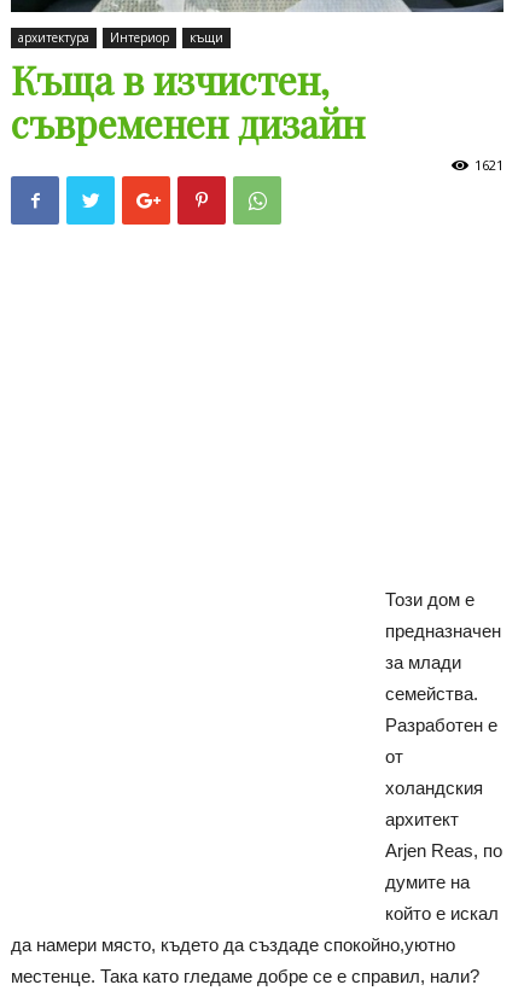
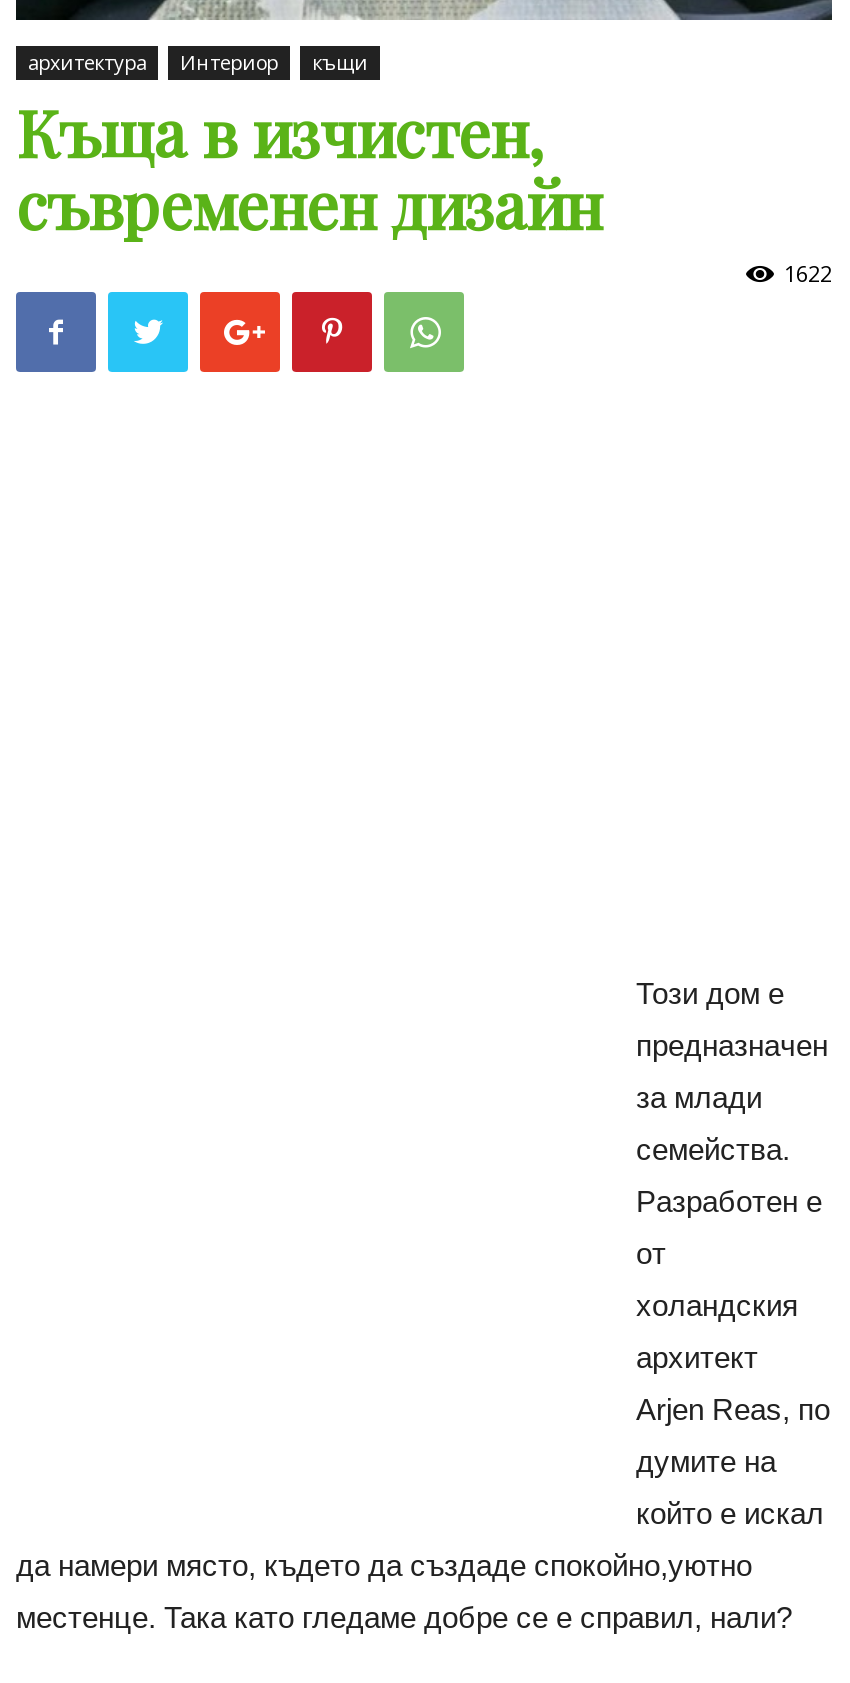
[474,156,503,174] 1621 -> [784,258,832,288] 1622

